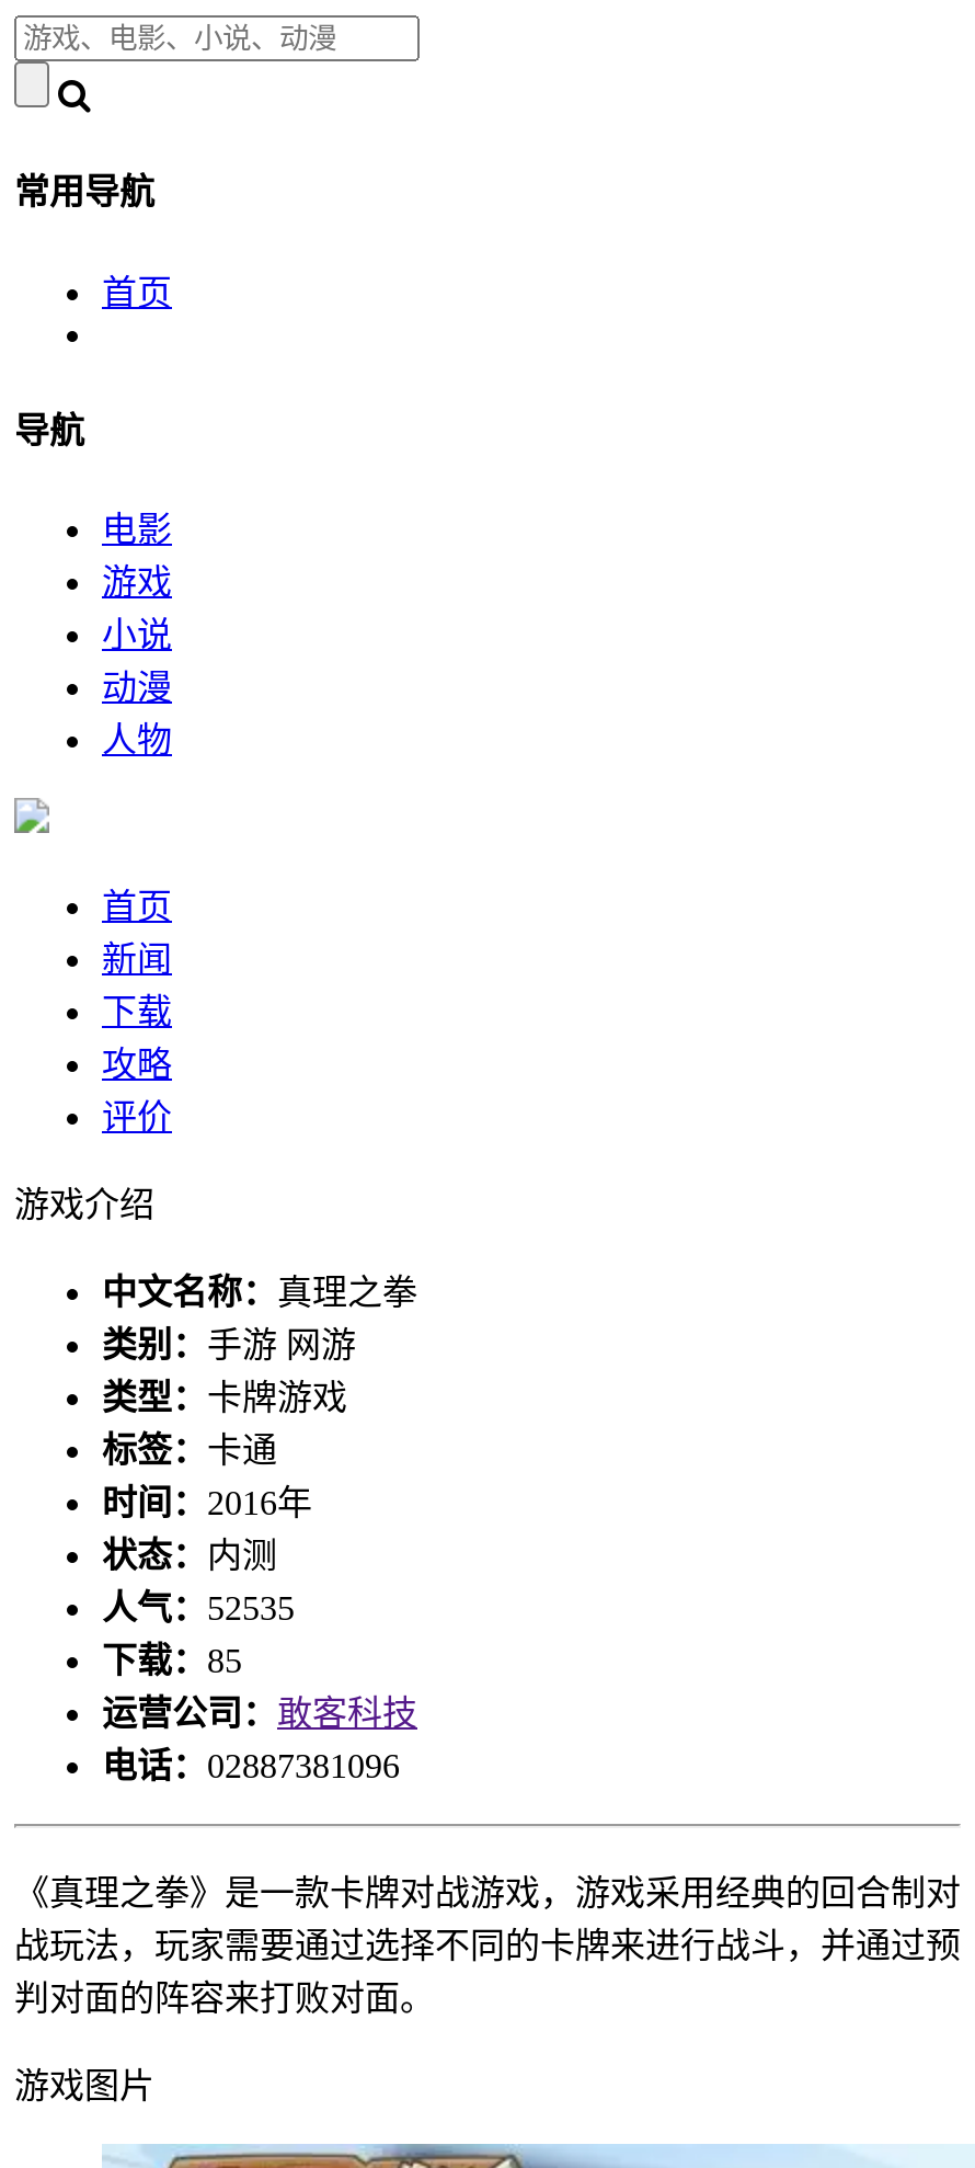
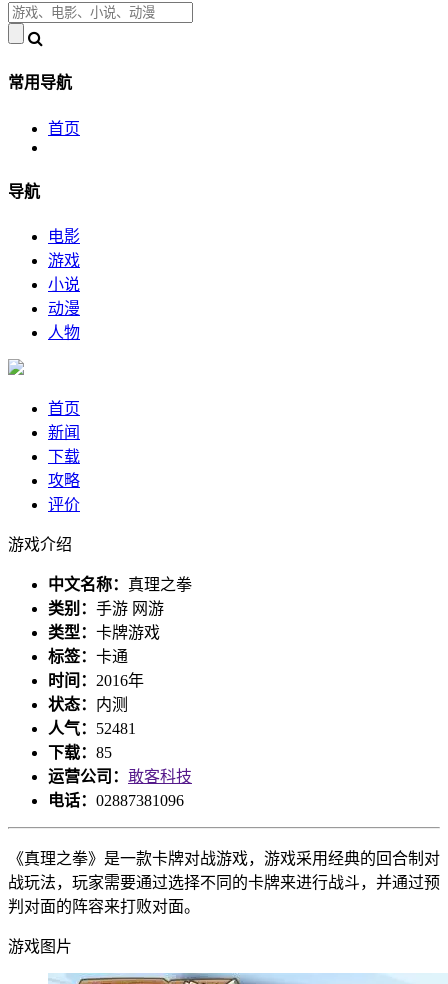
[102,1590,295,1627] 人气：52535 -> [48,720,136,737] 人气：52481

